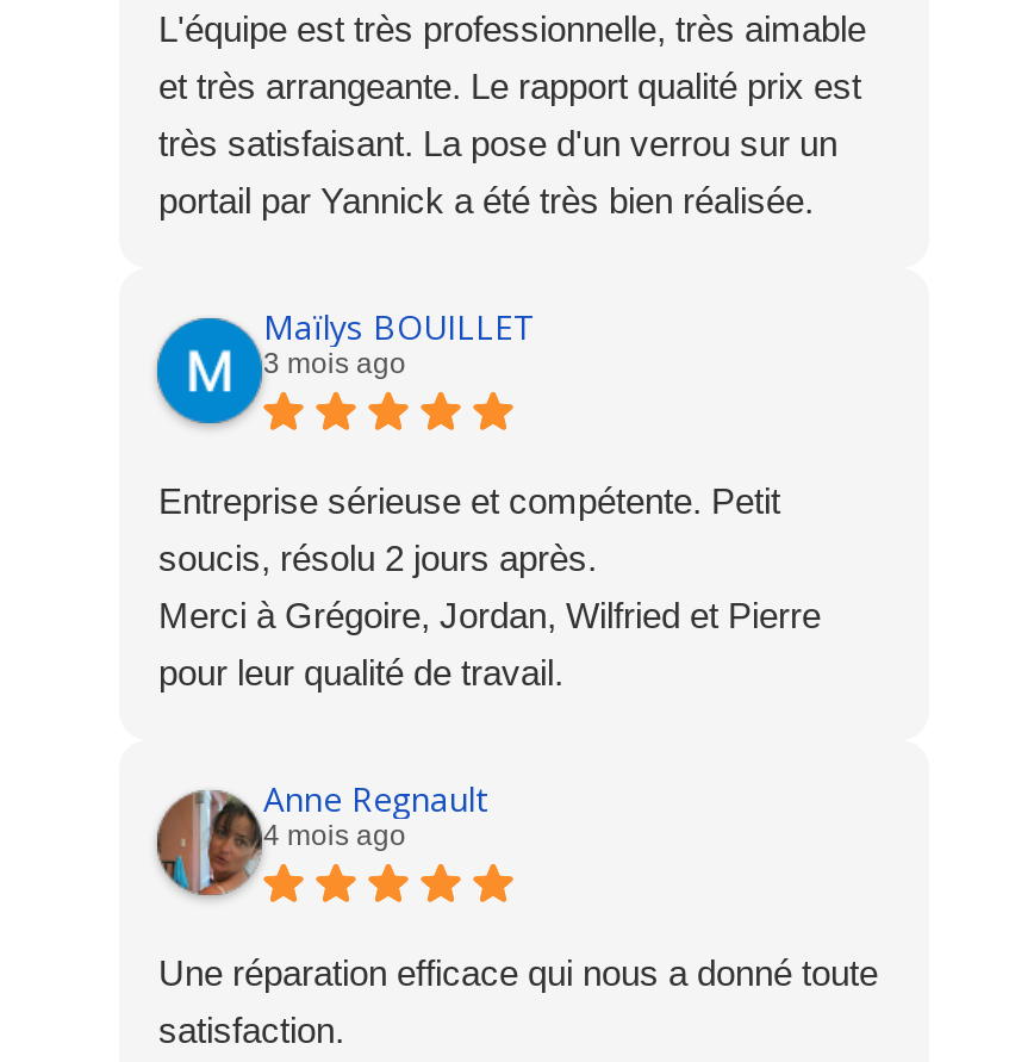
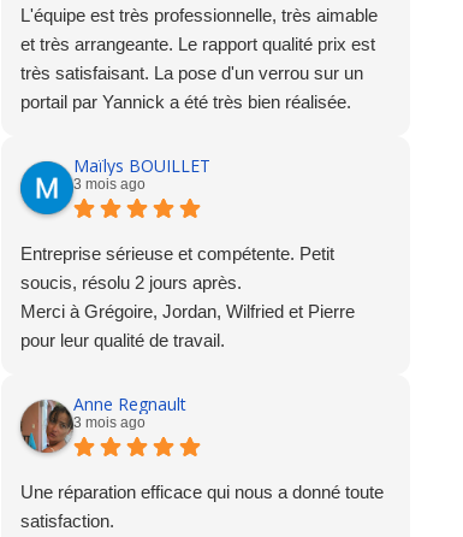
[263,820,406,853] 4 mois ago -> [74,414,146,431] 3 mois ago

